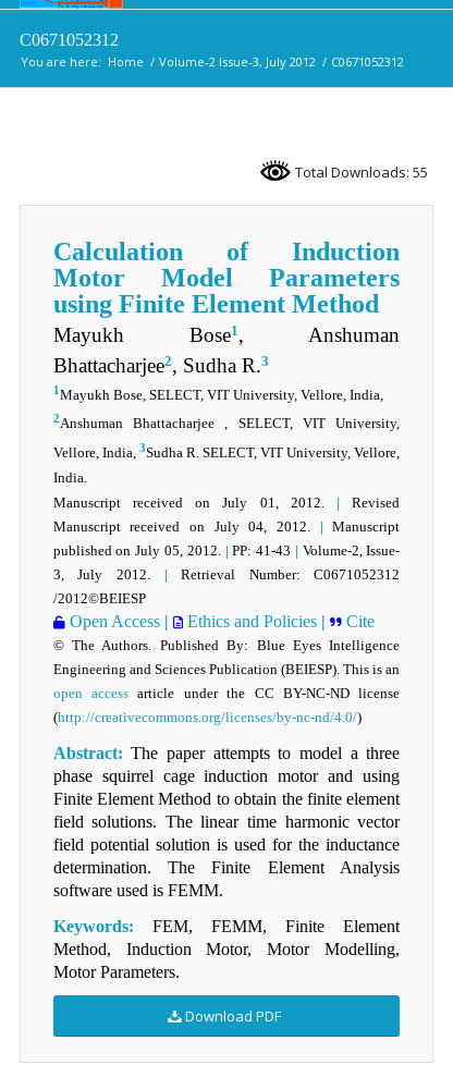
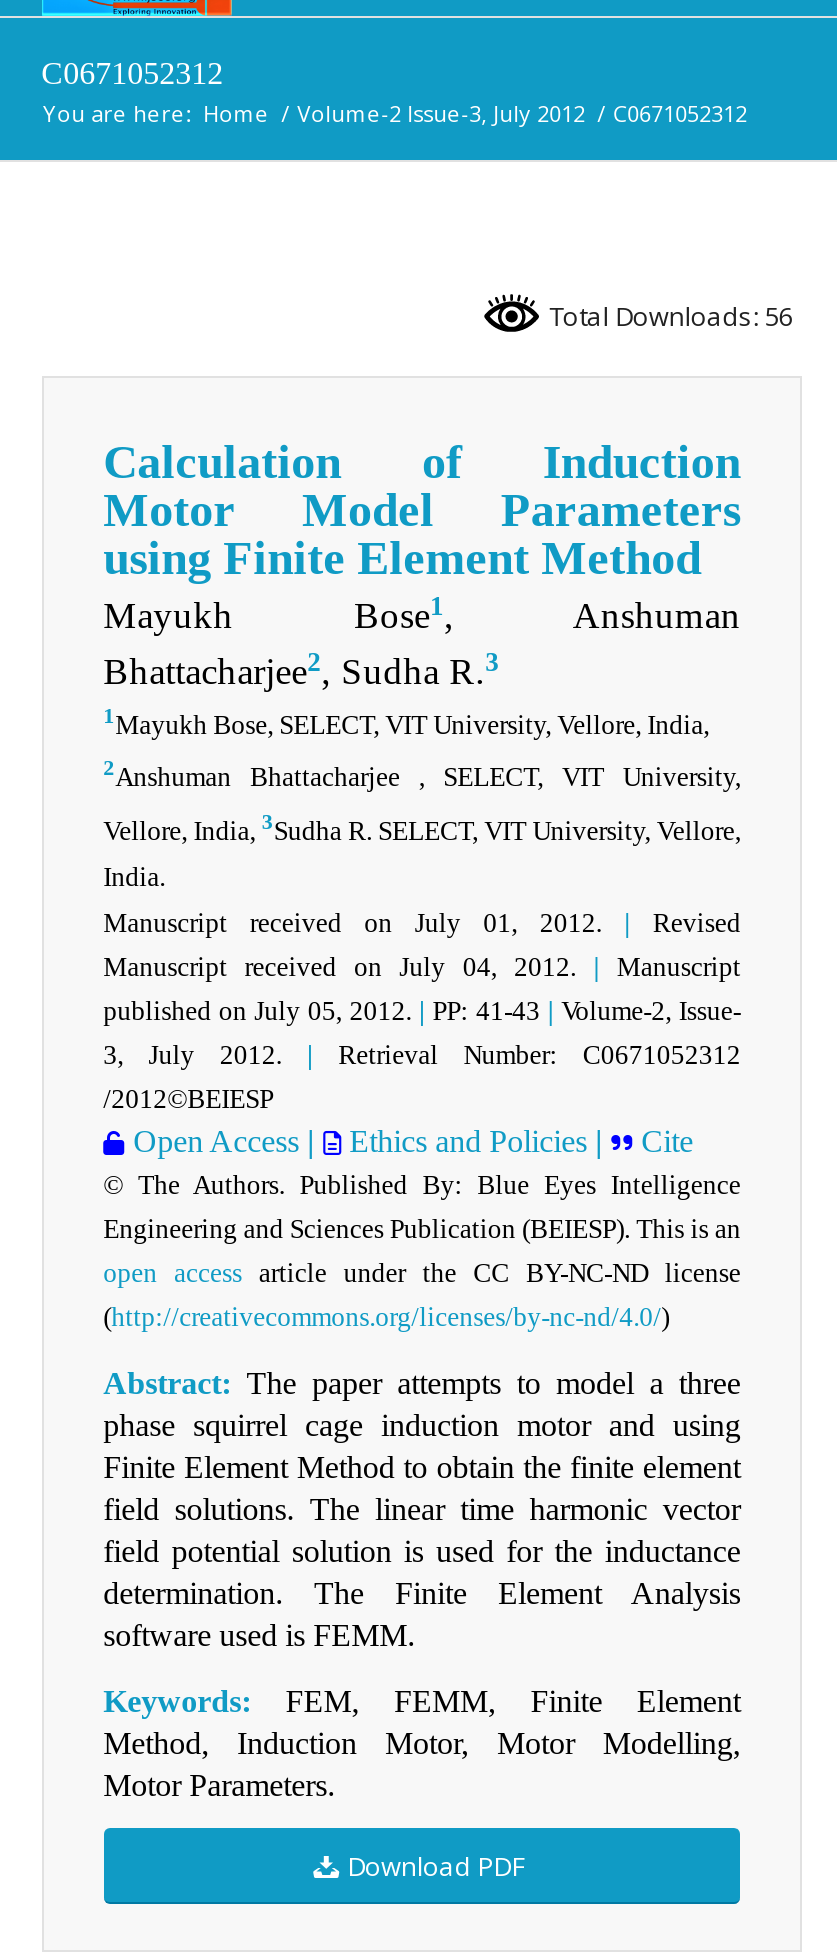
[292,162,428,182] Total Downloads: 55 -> [543,298,793,334] Total Downloads: 56

